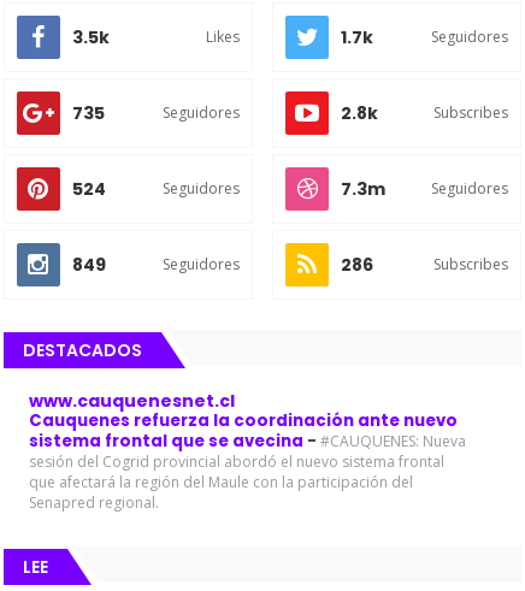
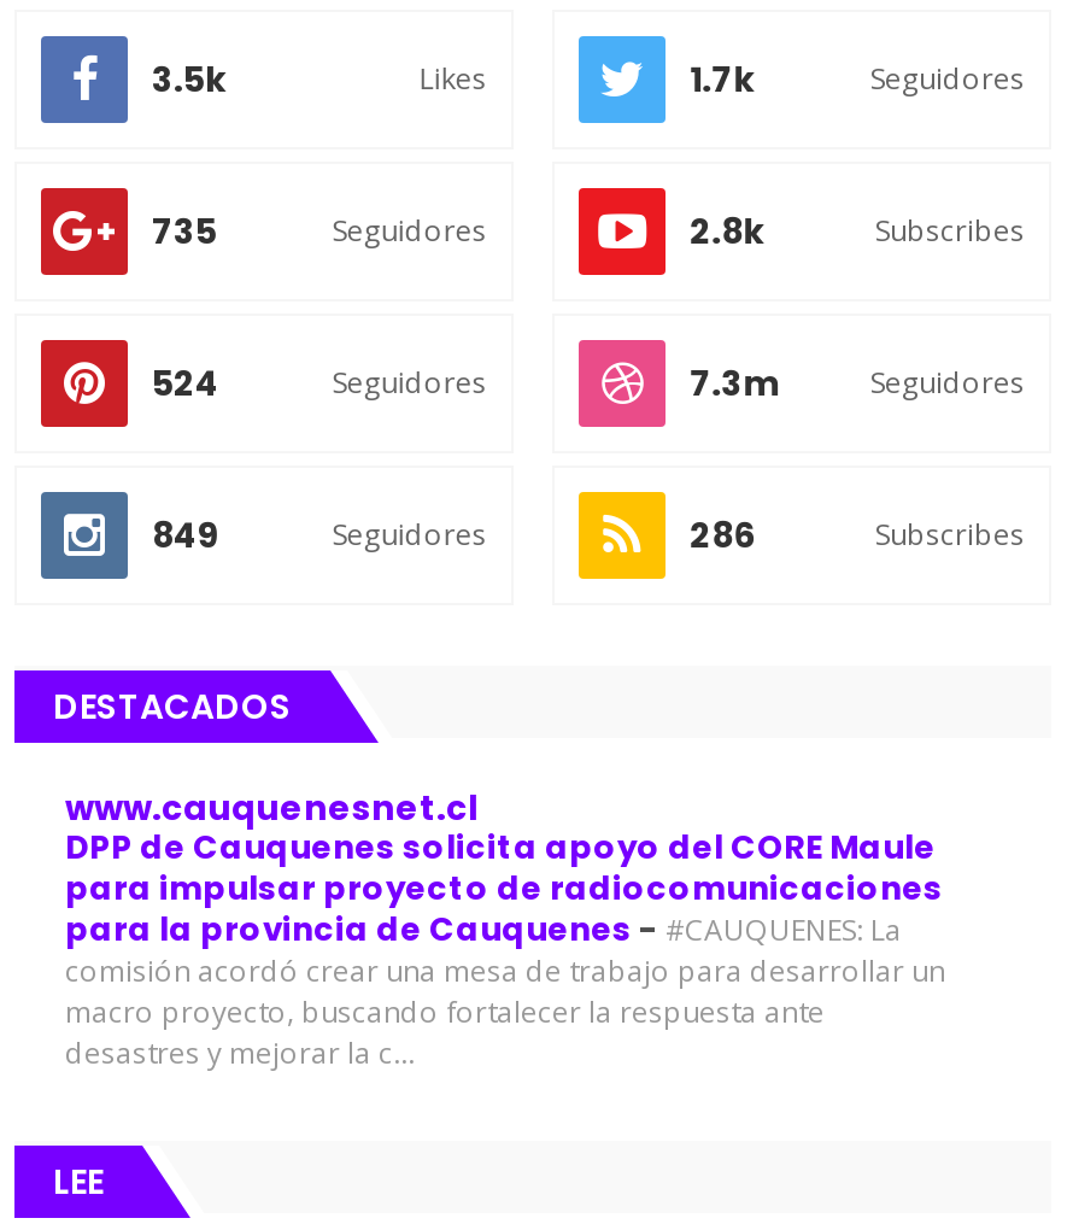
[29,409,466,513] Cauquenes refuerza la coordinación ante nuevo | sistema frontal que se avecina - #CAUQUENES: Nueva | sesión del Cogrid provincial abordó el nuevo sistema frontal | que afectará la región del Maule con la participación del | Senapred regional. -> [65,825,945,1073] DPP de Cauquenes solicita apoyo del CORE Maule | para impulsar proyecto de radiocomunicaciones | para la provincia de Cauquenes - #CAUQUENES: La | comisión acordó crear una mesa de trabajo para desarrollar un | macro proyecto, buscando fortalecer la respuesta ante | desastres y mejorar la c...

